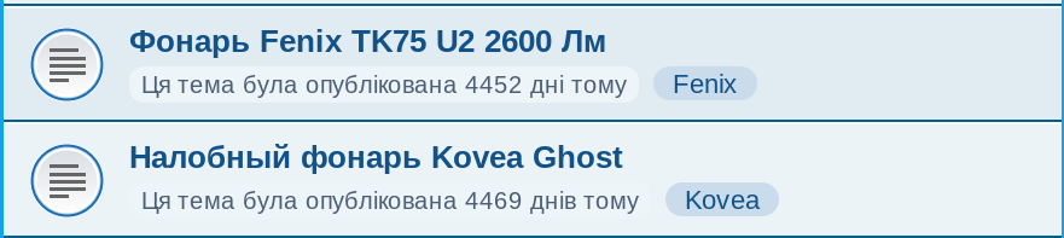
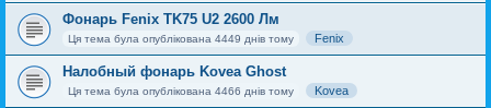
[141,70,627,97] Ця тема була опублікована 4452 дні тому -> [68,32,294,44] Ця тема була опублікована 4449 днів тому
[141,186,639,213] Ця тема була опублікована 4469 днів тому -> [68,85,294,97] Ця тема була опублікована 4466 днів тому

